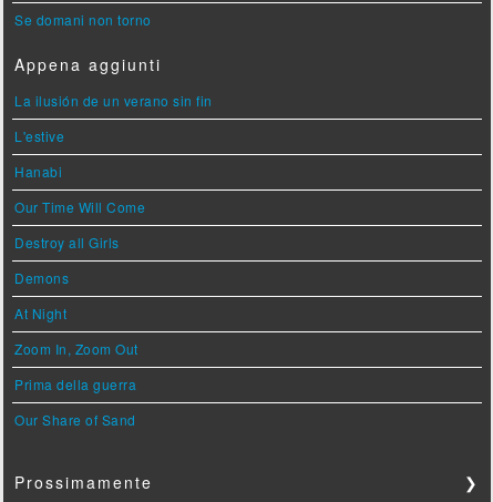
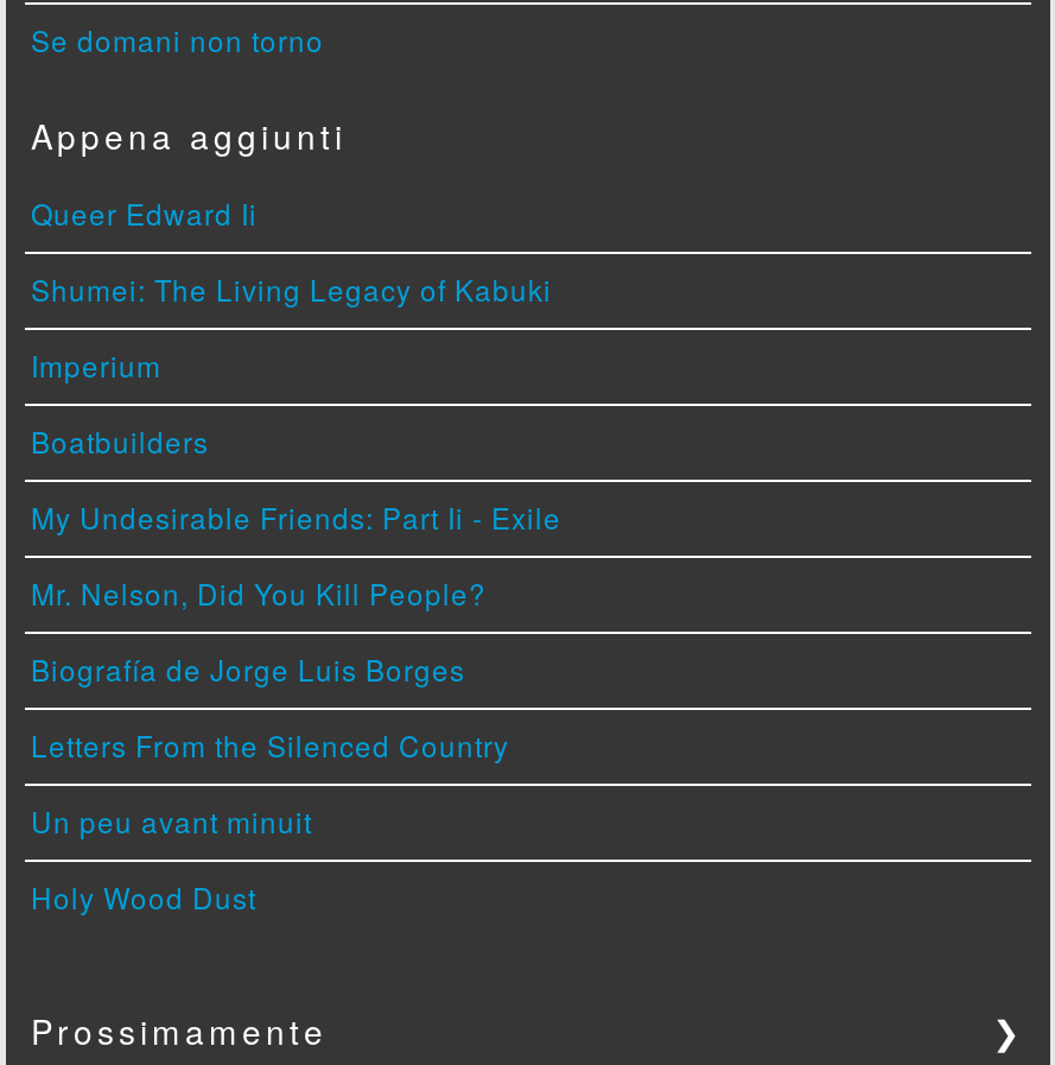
[15,91,213,110] La ilusión de un verano sin fin -> [31,192,258,233] Queer Edward Ii
[15,126,65,145] L'estive -> [31,268,552,309] Shumei: The Living Legacy of Kabuki
[15,162,63,181] Hanabi -> [31,344,161,385] Imperium
[15,197,146,216] Our Time Will Come -> [31,420,209,461] Boatbuilders
[15,233,120,252] Destroy all Girls -> [31,496,561,537] My Undesirable Friends: Part Ii - Exile
[15,268,69,287] Demons -> [31,572,487,613] Mr. Nelson, Did You Kill People?
[15,304,67,322] At Night -> [31,648,465,689] Biografía de Jorge Luis Borges
[15,339,138,358] Zoom In, Zoom Out -> [31,724,509,765] Letters From the Silenced Country
[15,375,137,393] Prima della guerra -> [31,800,312,841] Un peu avant minuit
[15,410,136,429] Our Share of Sand -> [31,876,256,917] Holy Wood Dust

